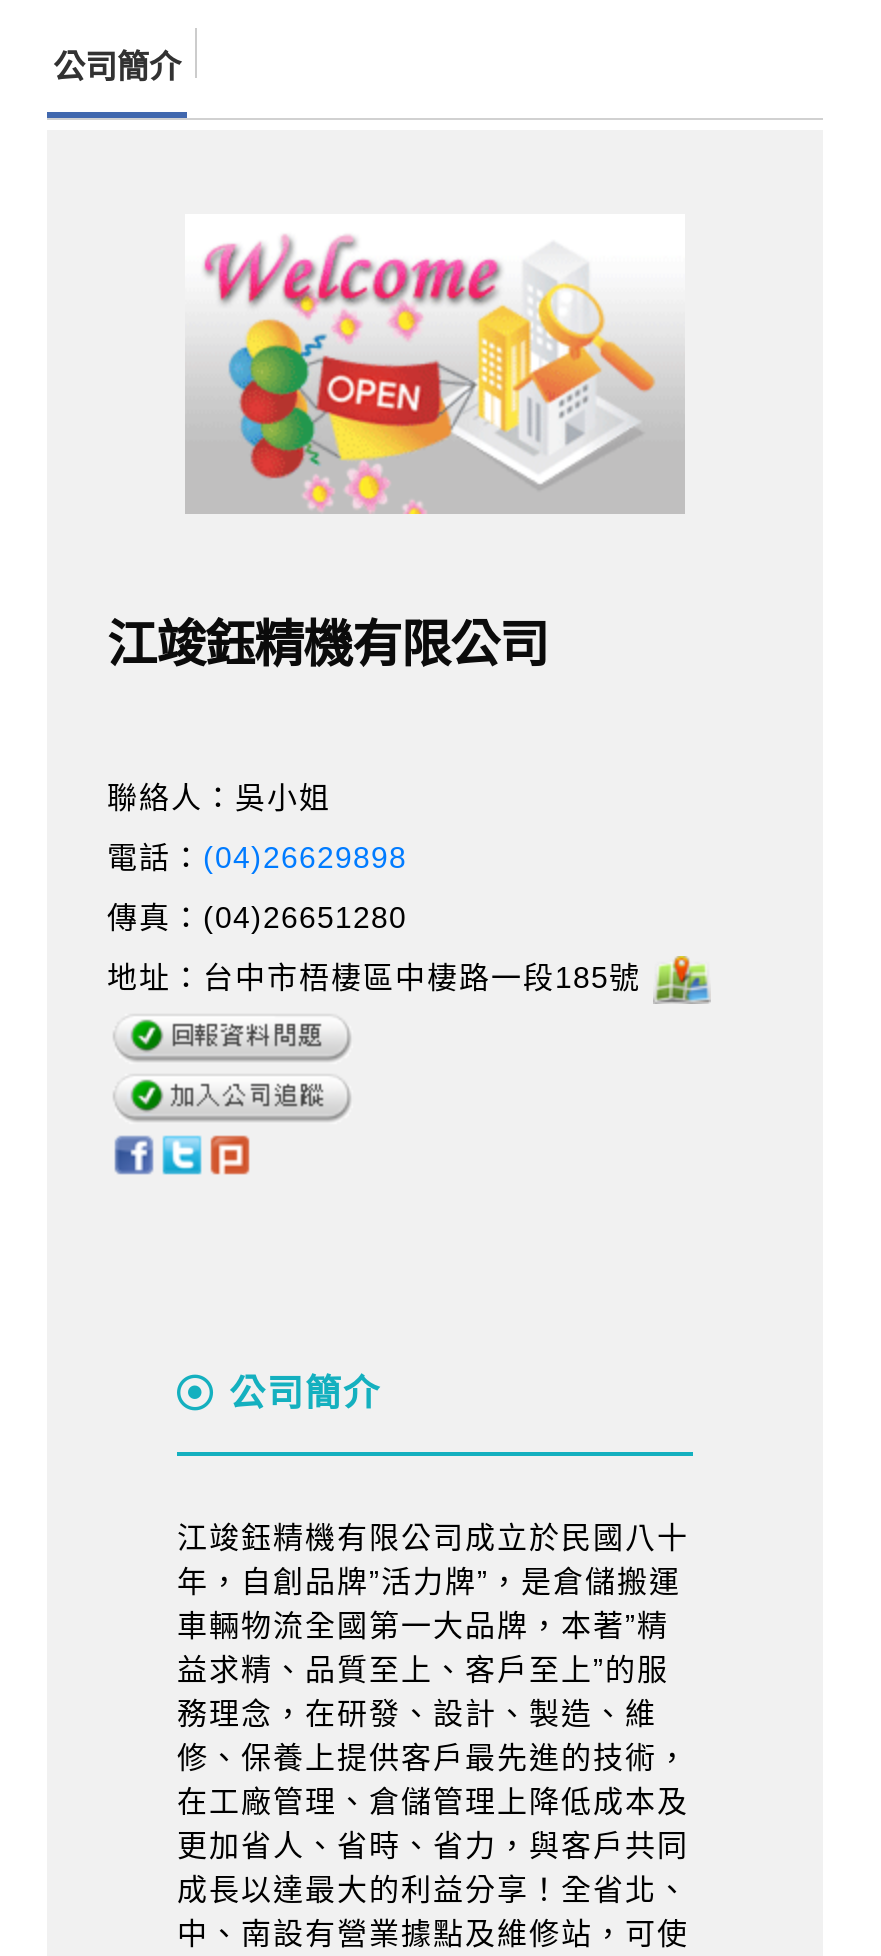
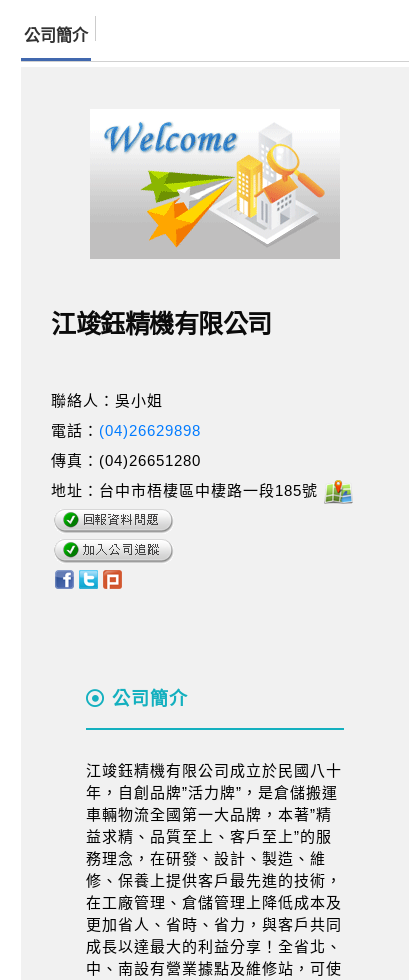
[203,234,503,516] [image] -> [100,120,248,259] [image]

